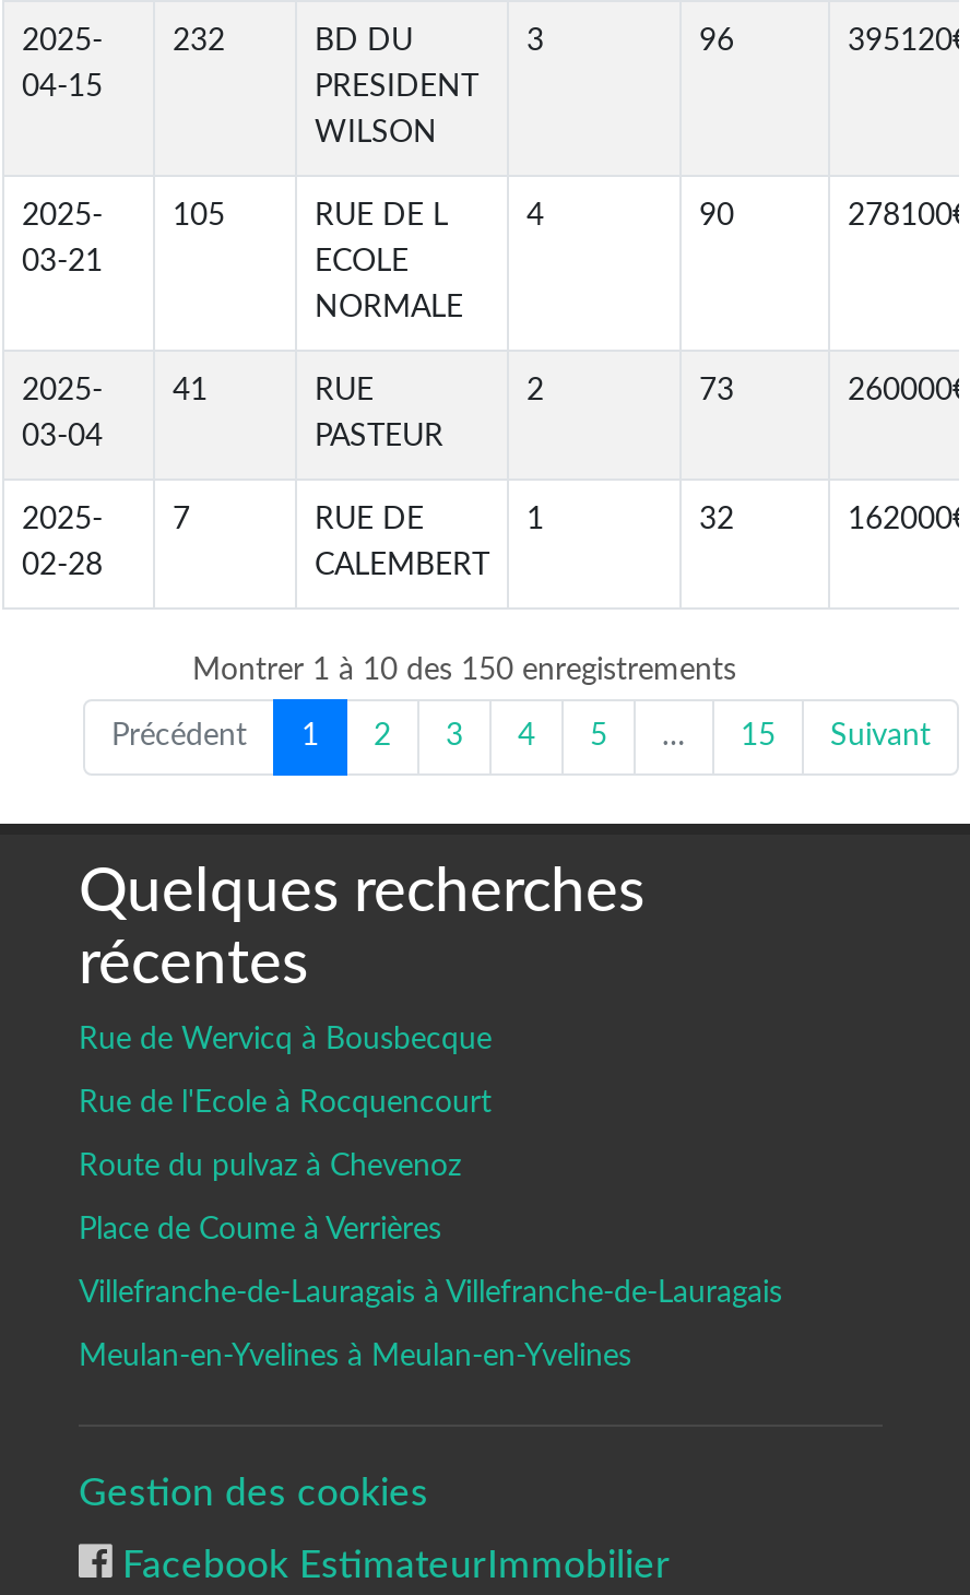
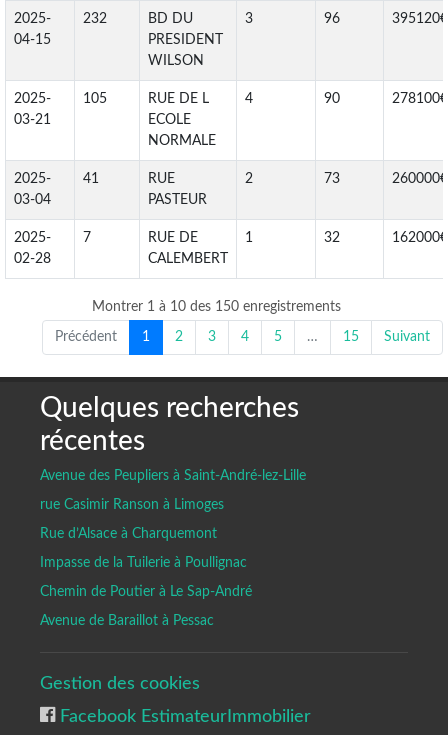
[79,1024,492,1055] Rue de Wervicq à Bousbecque -> [40,469,306,483] Avenue des Peupliers à Saint-André-lez-Lille
[79,1088,492,1118] Rue de l'Ecole à Rocquencourt -> [40,498,224,512] rue Casimir Ranson à Limoges
[79,1151,461,1182] Route du pulvaz à Chevenoz -> [40,527,217,541] Rue d’Alsace à Charquemont
[79,1214,441,1245] Place de Coume à Verrières -> [40,556,247,570] Impasse de la Tuilerie à Poullignac
[79,1278,782,1308] Villefranche-de-Lauragais à Villefranche-de-Lauragais -> [40,585,252,599] Chemin de Poutier à Le Sap-André
[79,1341,631,1372] Meulan-en-Yvelines à Meulan-en-Yvelines -> [40,614,214,628] Avenue de Baraillot à Pessac

